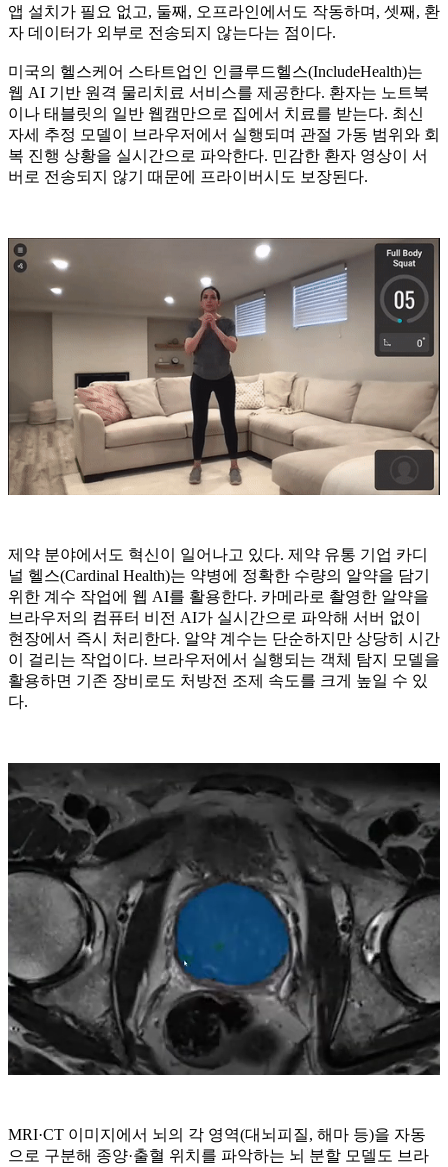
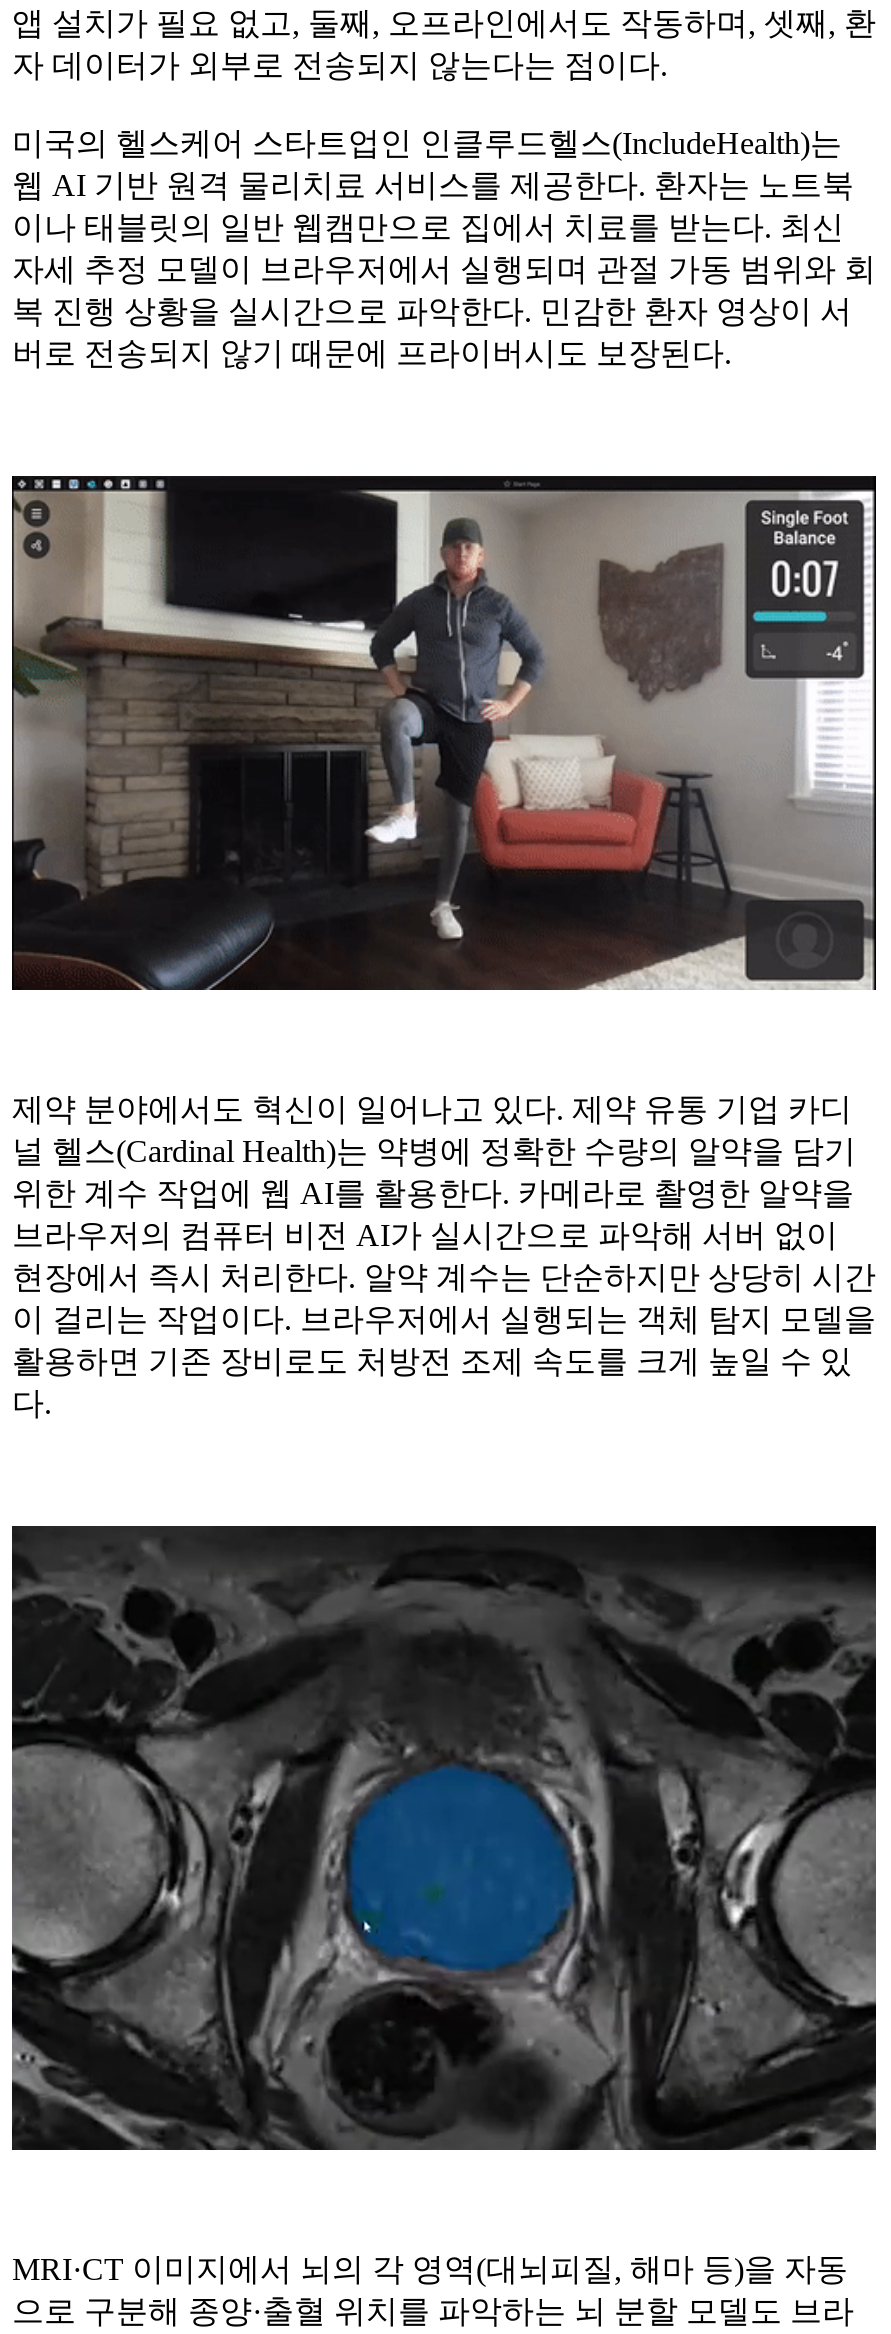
[8,238,440,496] [image] -> [12,476,876,992] [image]

